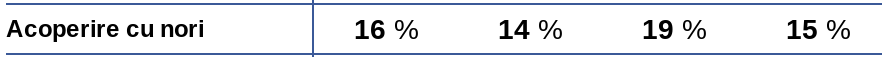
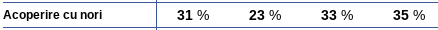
[354,13,418,45] 16% -> [177,7,209,23] 31%
[498,13,562,45] 14% -> [249,7,281,23] 23%
[642,13,706,45] 19% -> [321,7,353,23] 33%
[786,13,850,45] 15% -> [393,7,425,23] 35%

